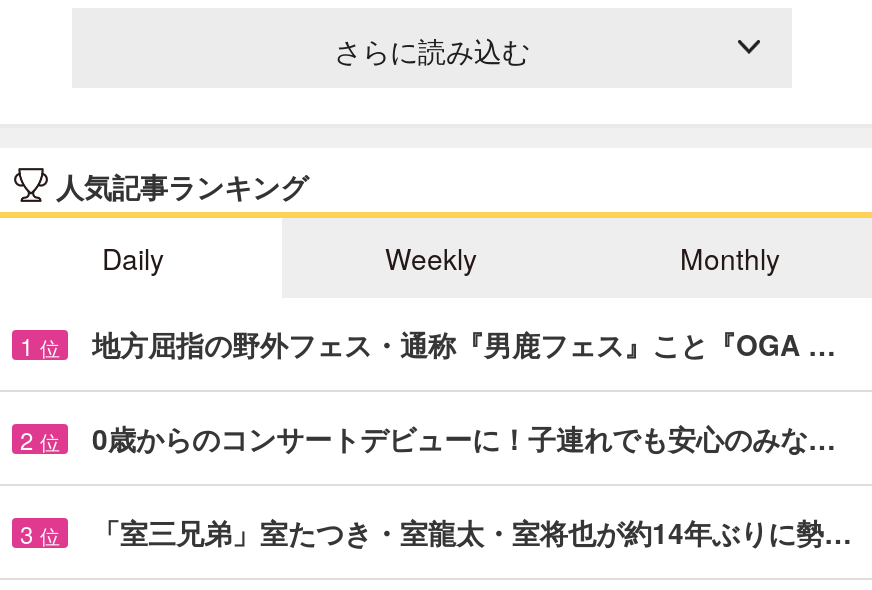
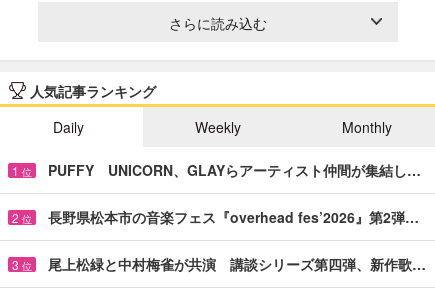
[92,324,836,364] 地方屈指の野外フェス・通称『男鹿フェス』こと『OGA … -> [48,160,421,180] PUFFY UNICORN、GLAYらアーティスト仲間が集結し…
[92,418,836,458] 0歳からのコンサートデビューに！子連れでも安心のみな… -> [48,207,419,227] 長野県松本市の音楽フェス『overhead fes’2026』第2弾…
[92,512,852,552] 「室三兄弟」室たつき・室龍太・室将也が約14年ぶりに勢… -> [48,254,426,274] 尾上松緑と中村梅雀が共演 講談シリーズ第四弾、新作歌…

